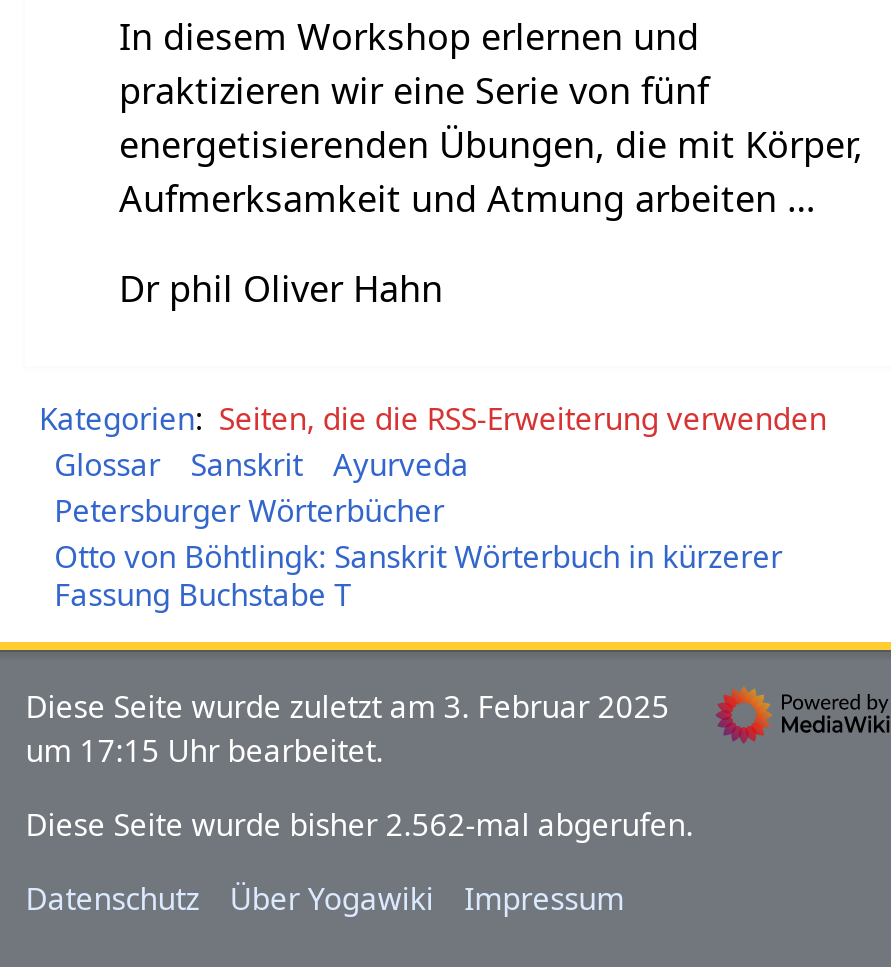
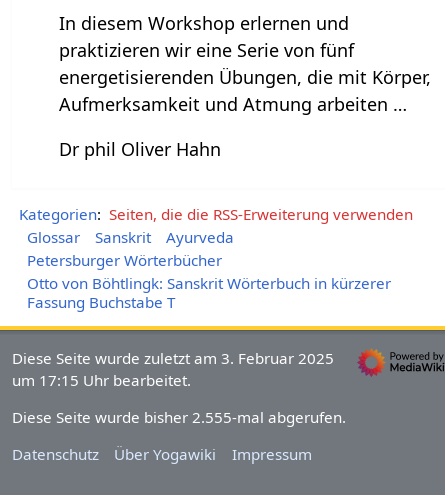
[25,803,693,843] Diese Seite wurde bisher 2.562-mal abgerufen. -> [12,407,346,427] Diese Seite wurde bisher 2.555-mal abgerufen.

